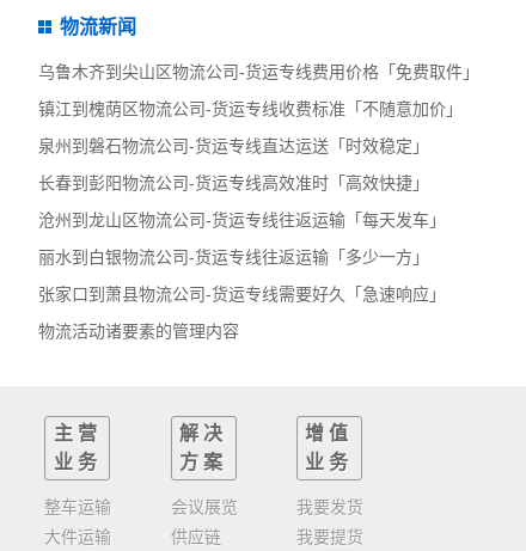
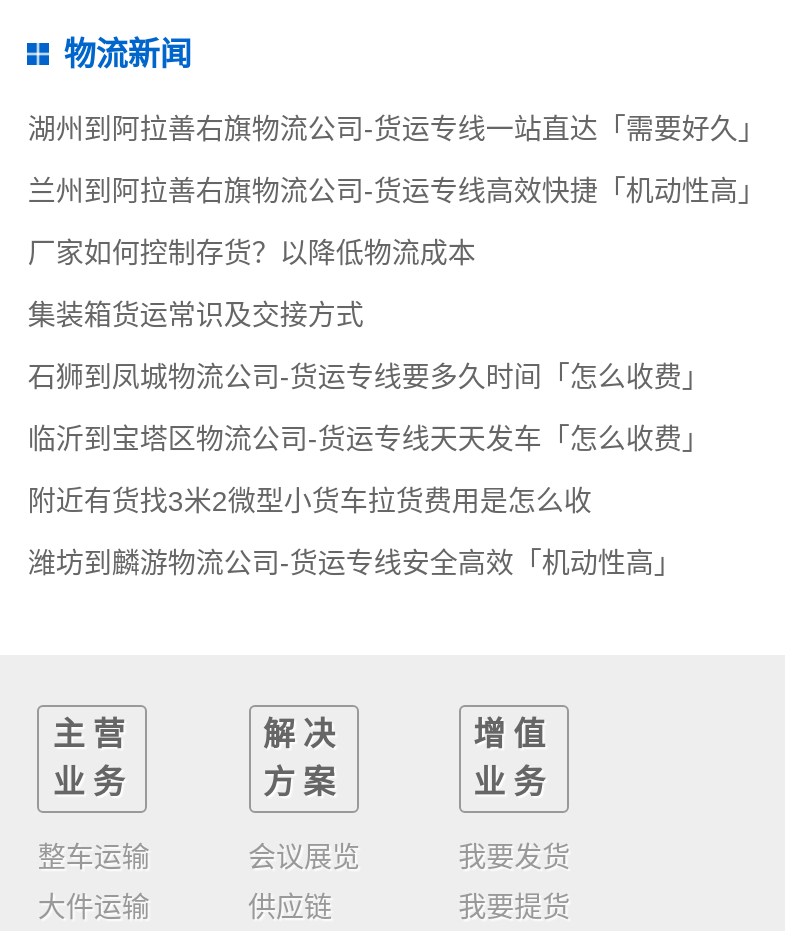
[39,62,480,81] 乌鲁木齐到尖山区物流公司-货运专线费用价格「免费取件」 -> [28,113,766,145] 湖州到阿拉善右旗物流公司-货运专线一站直达「需要好久」
[39,99,463,118] 镇江到槐荫区物流公司-货运专线收费标准「不随意加价」 -> [28,175,766,207] 兰州到阿拉善右旗物流公司-货运专线高效快捷「机动性高」
[39,136,430,155] 泉州到磐石物流公司-货运专线直达运送「时效稳定」 -> [28,237,476,269] 厂家如何控制存货？以降低物流成本
[39,173,430,192] 长春到彭阳物流公司-货运专线高效准时「高效快捷」 -> [28,299,364,331] 集装箱货运常识及交接方式
[39,210,446,229] 沧州到龙山区物流公司-货运专线往返运输「每天发车」 -> [28,361,710,393] 石狮到凤城物流公司-货运专线要多久时间「怎么收费」
[39,247,430,266] 丽水到白银物流公司-货运专线往返运输「多少一方」 -> [28,423,710,455] 临沂到宝塔区物流公司-货运专线天天发车「怎么收费」
[39,284,446,303] 张家口到萧县物流公司-货运专线需要好久「急速响应」 -> [28,485,592,517] 附近有货找3米2微型小货车拉货费用是怎么收
[39,321,240,340] 物流活动诸要素的管理内容 -> [28,547,682,579] 潍坊到麟游物流公司-货运专线安全高效「机动性高」

